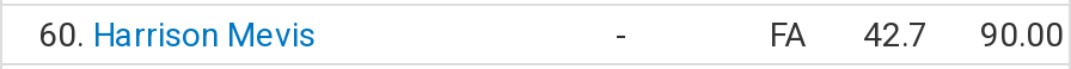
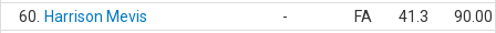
[770,15,1064,54] FA 42.7 90.00 -> [354,8,493,25] FA 41.3 90.00

